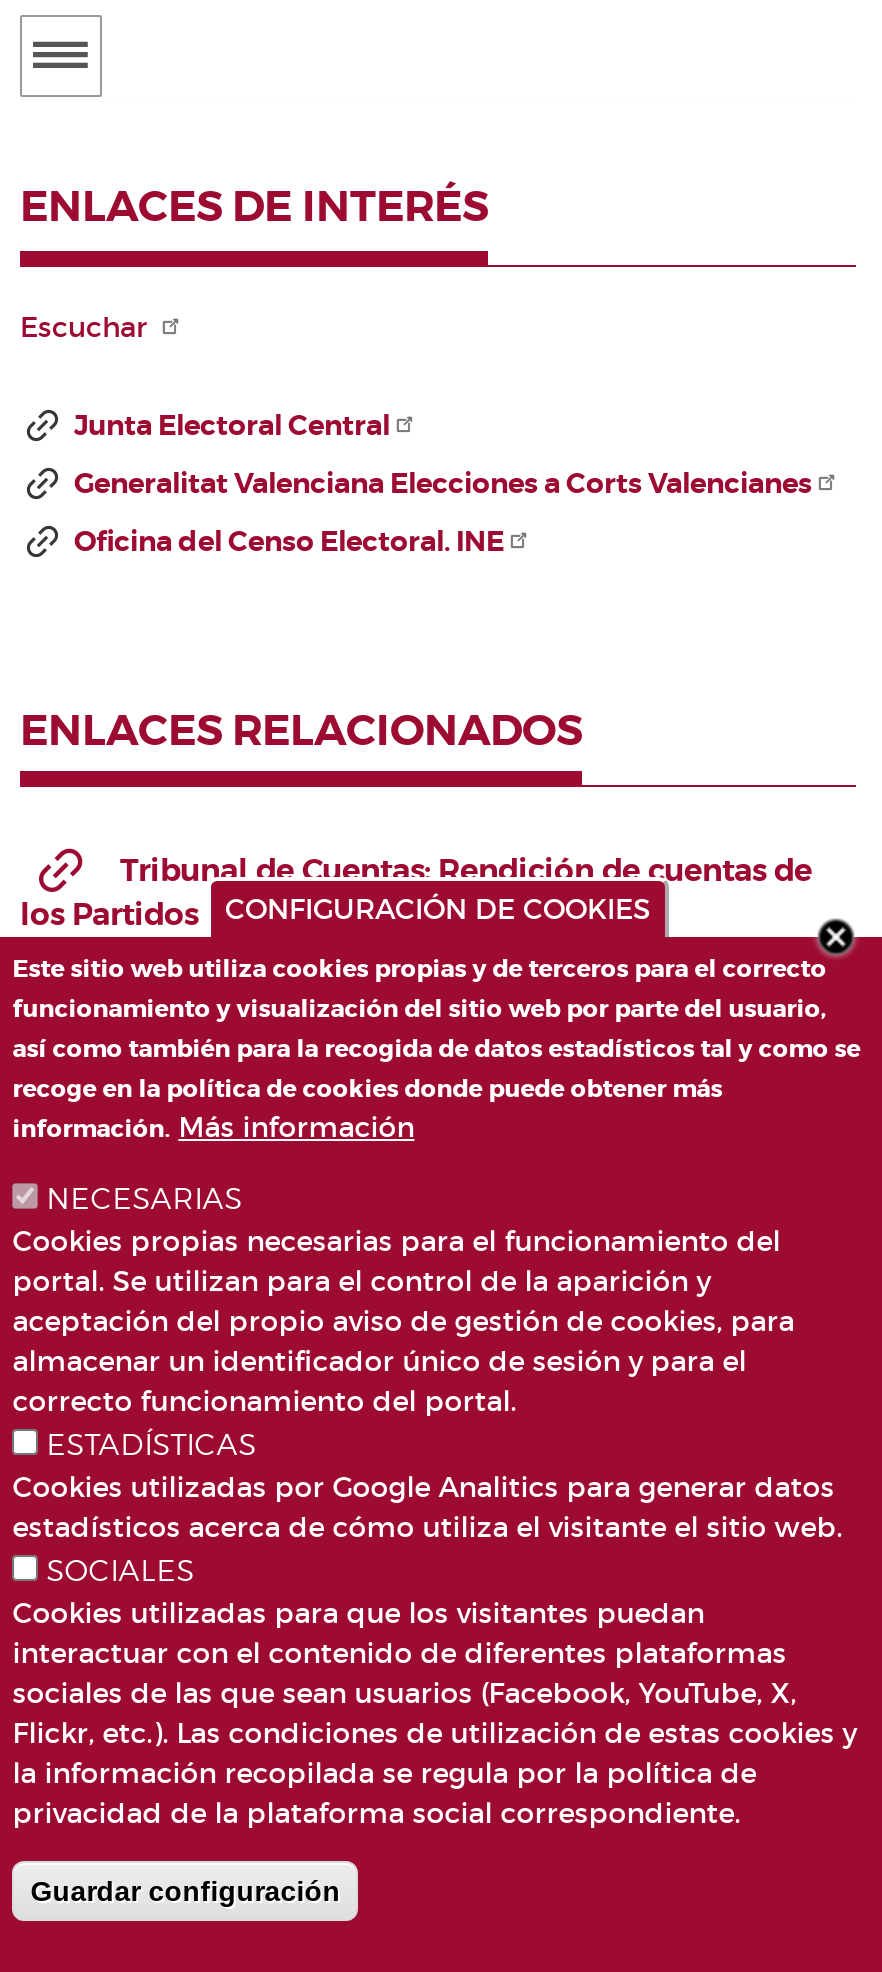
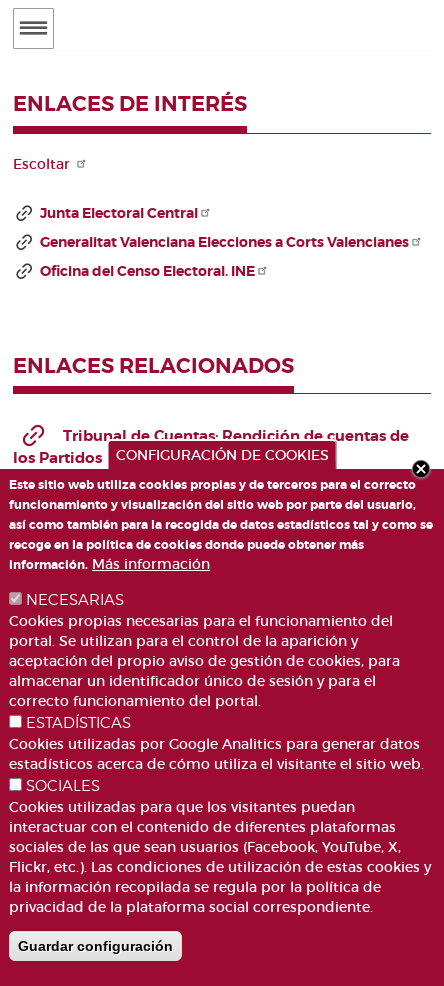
[20,309,148,345] Escuchar -> [13,155,70,173] Escoltar

